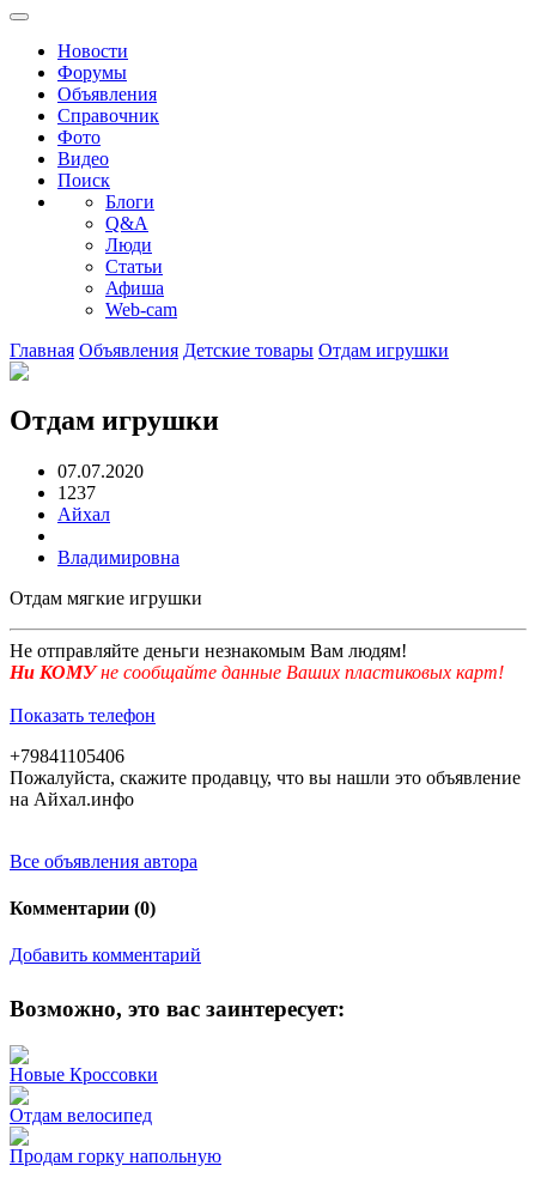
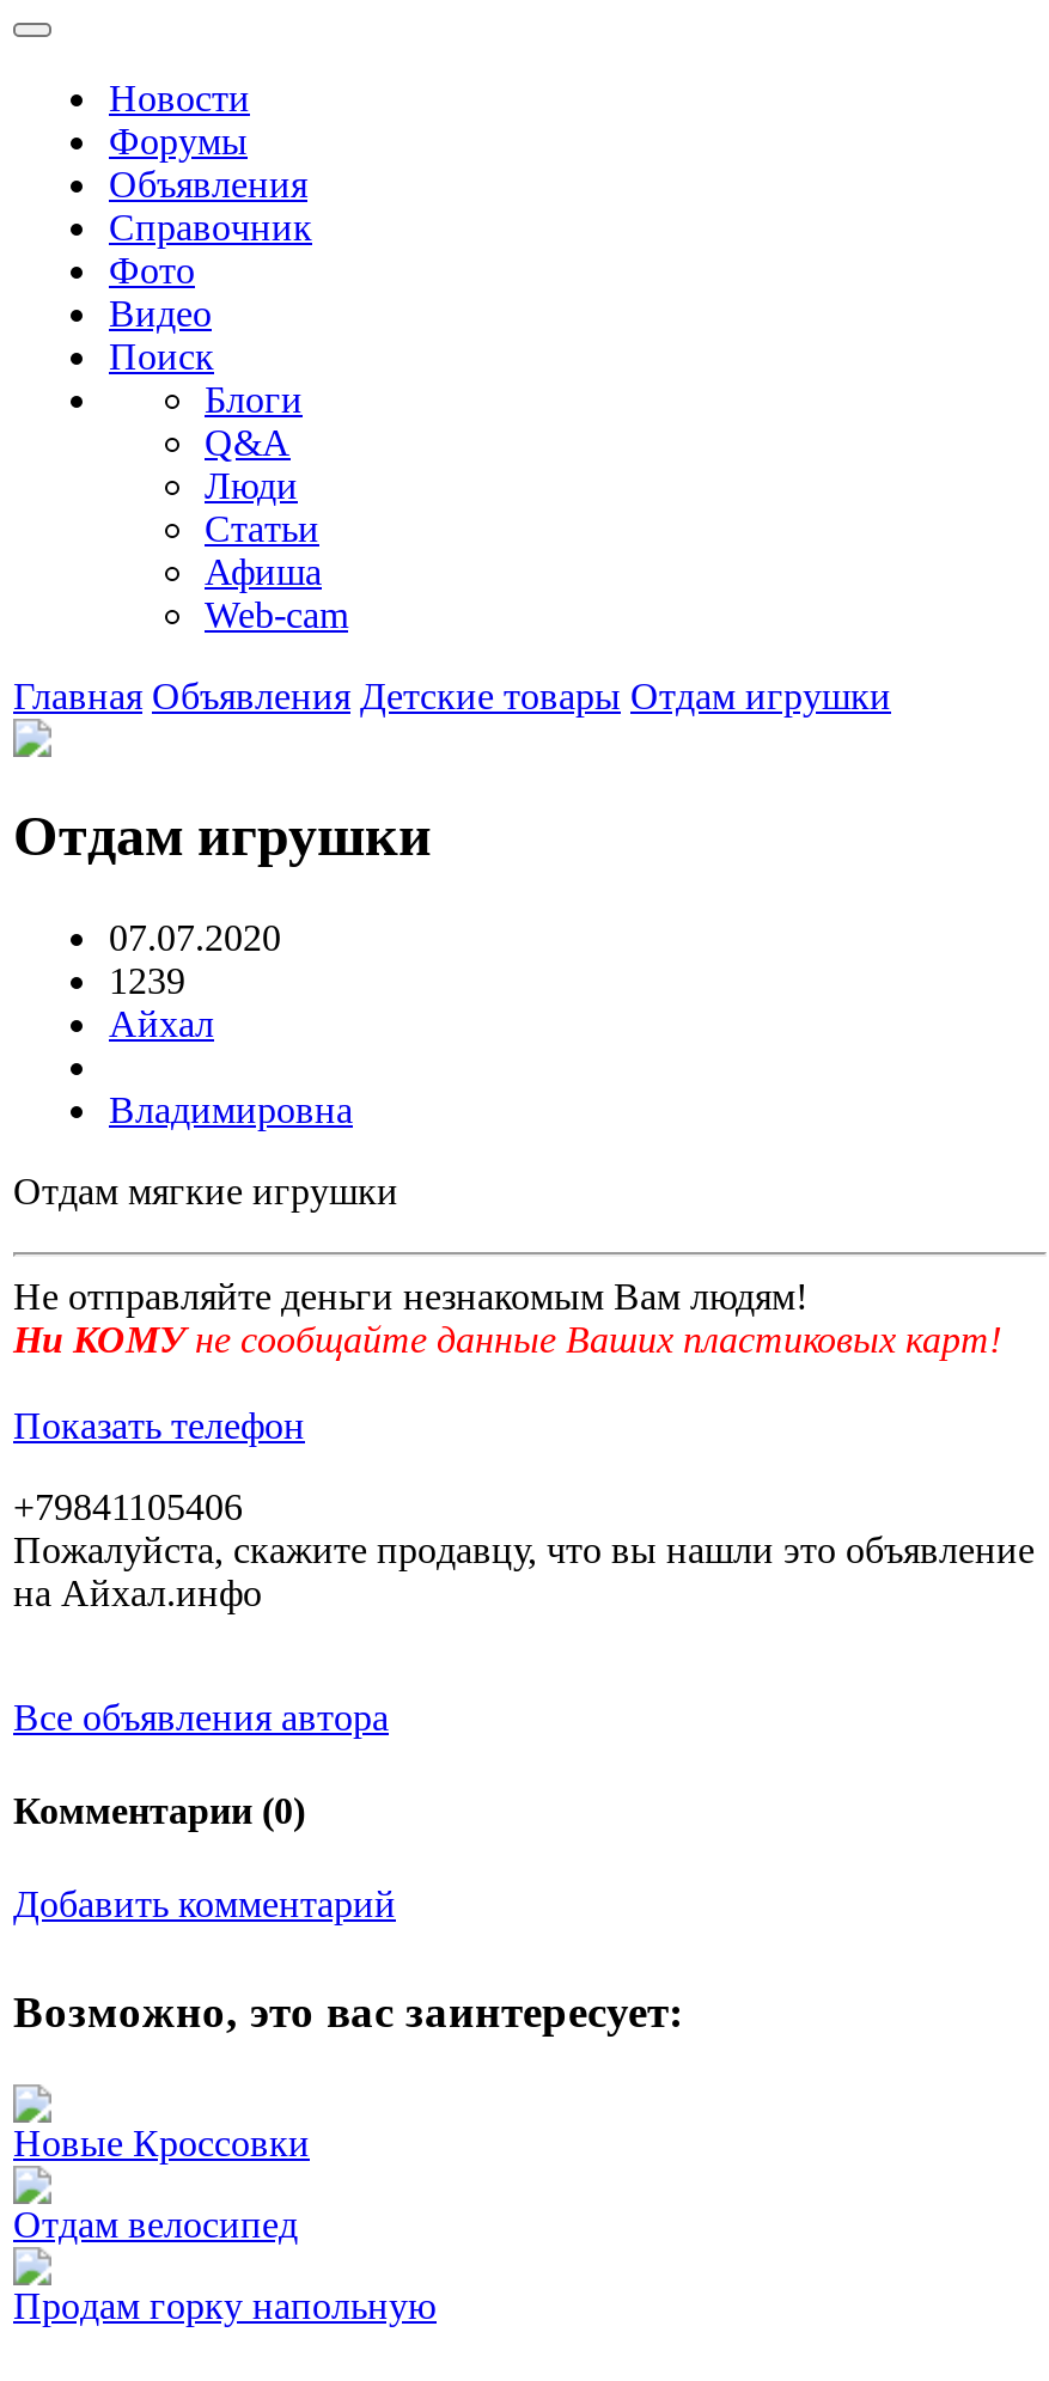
[57,482,96,503] 1237 -> [109,960,185,1000] 1239

